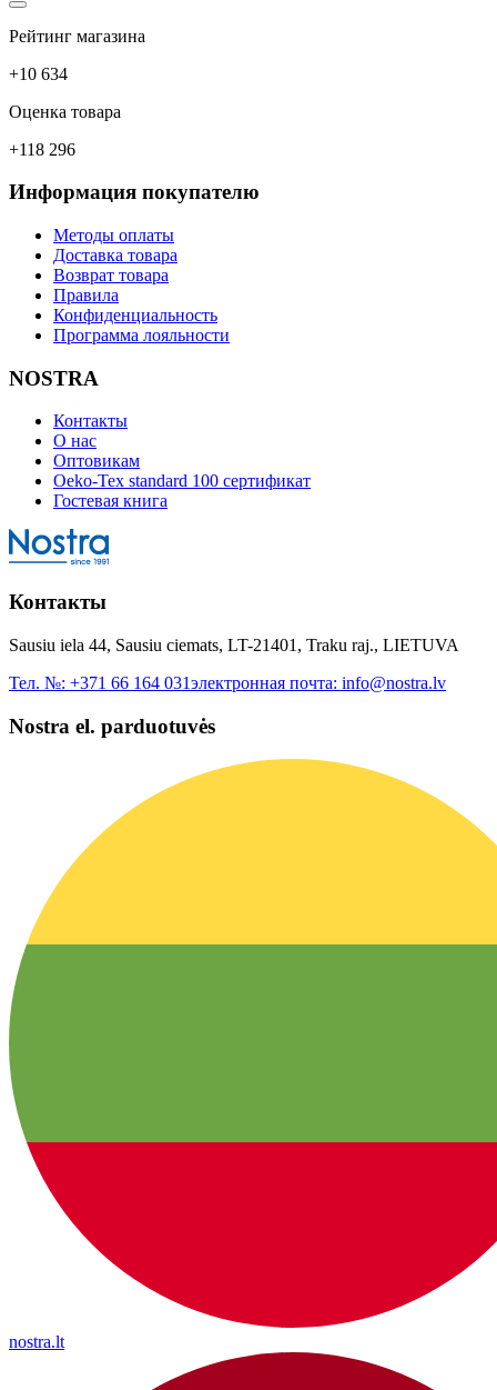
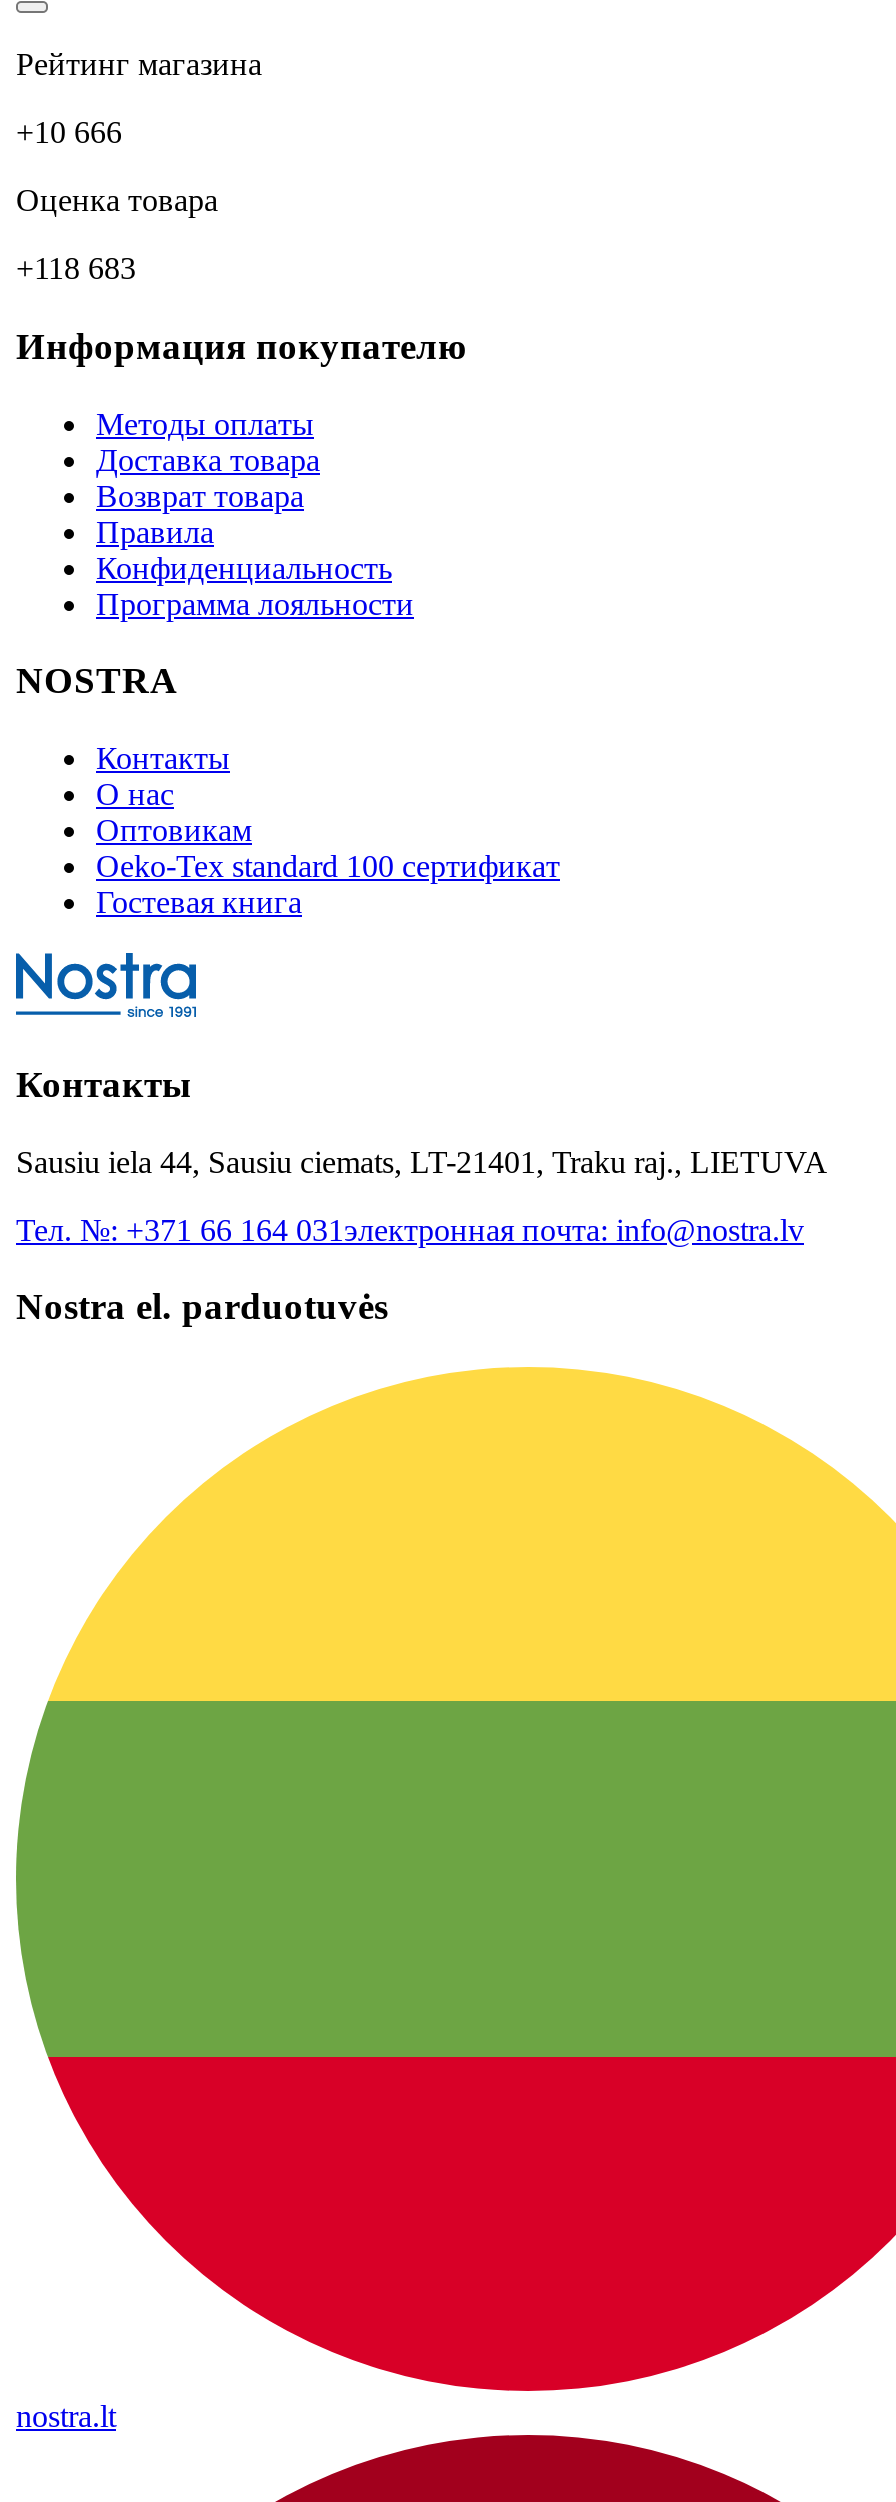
[9,64,68,83] +10 634 -> [16,115,122,149] +10 666
[9,140,75,158] +118 296 -> [16,251,136,285] +118 683

